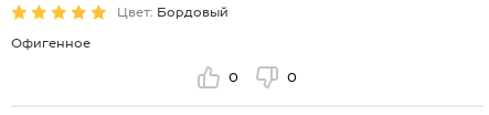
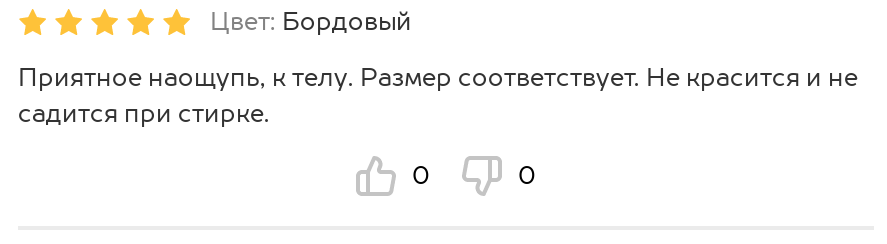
[11,35,91,50] Офигенное -> [18,63,858,127] Приятное наощупь, к телу. Размер соответствует. Не красится и не | садится при стирке.

